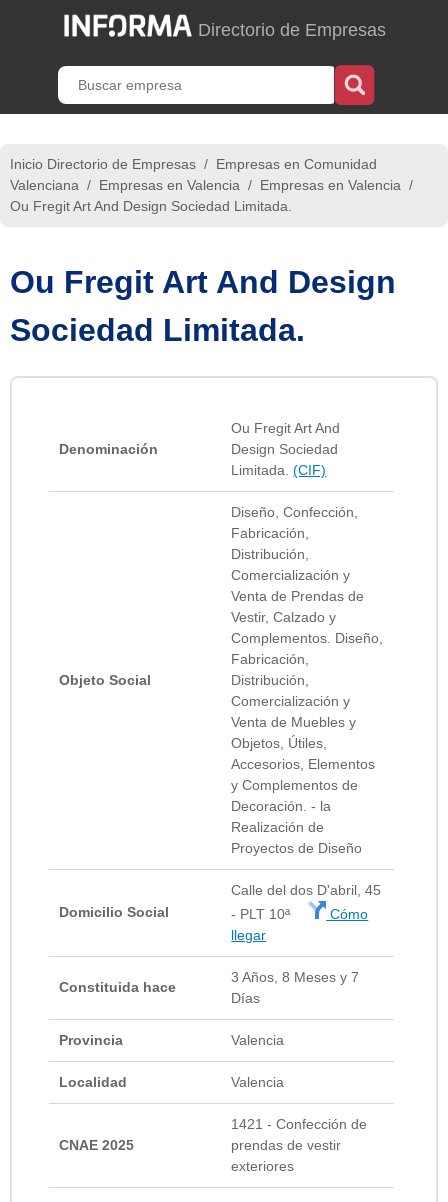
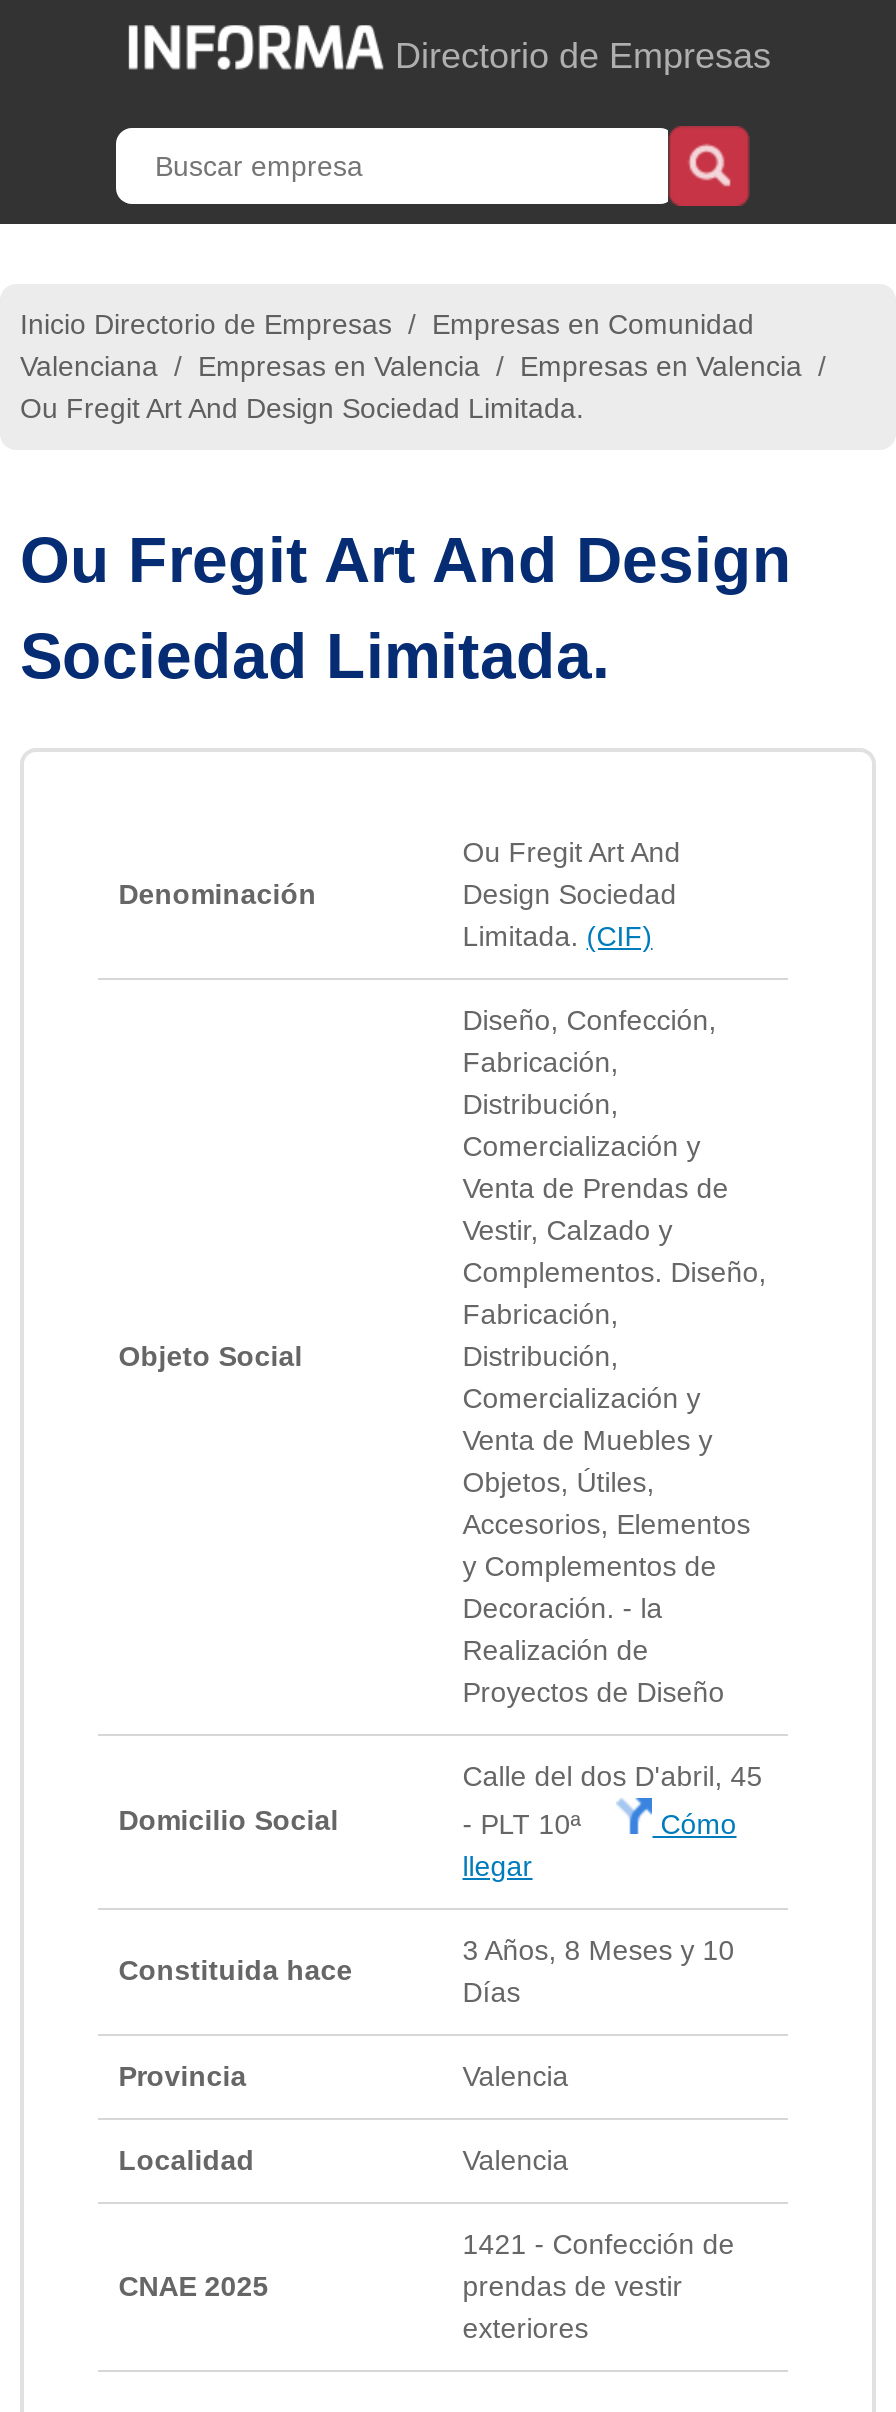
[231,969,359,985] 3 Años, 8 Meses y 7 -> [463,1934,735,1966] 3 Años, 8 Meses y 10

